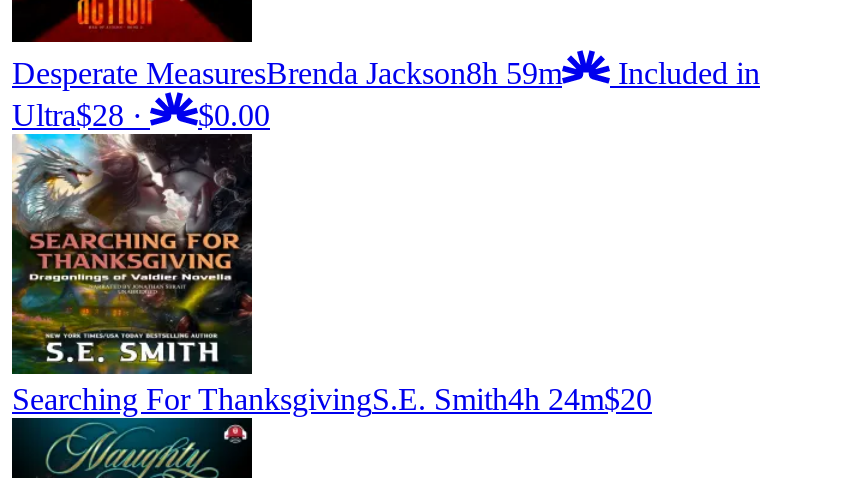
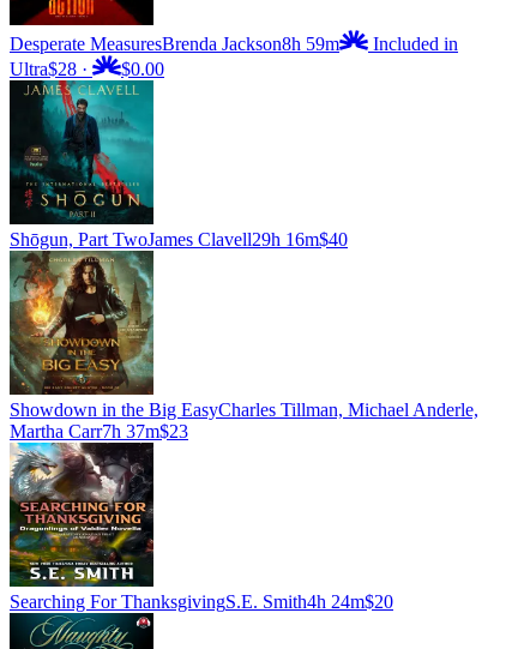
none -> [8,258,478,441] [image] | Showdown in the Big EasyCharles Tillman, Michael Anderle, | Martha Carr7h 37m$23
none -> [10,79,348,249] [image] | Shōgun, Part TwoJames Clavell29h 16m$40

